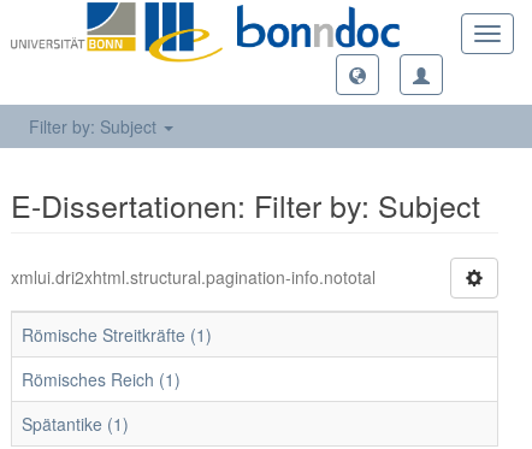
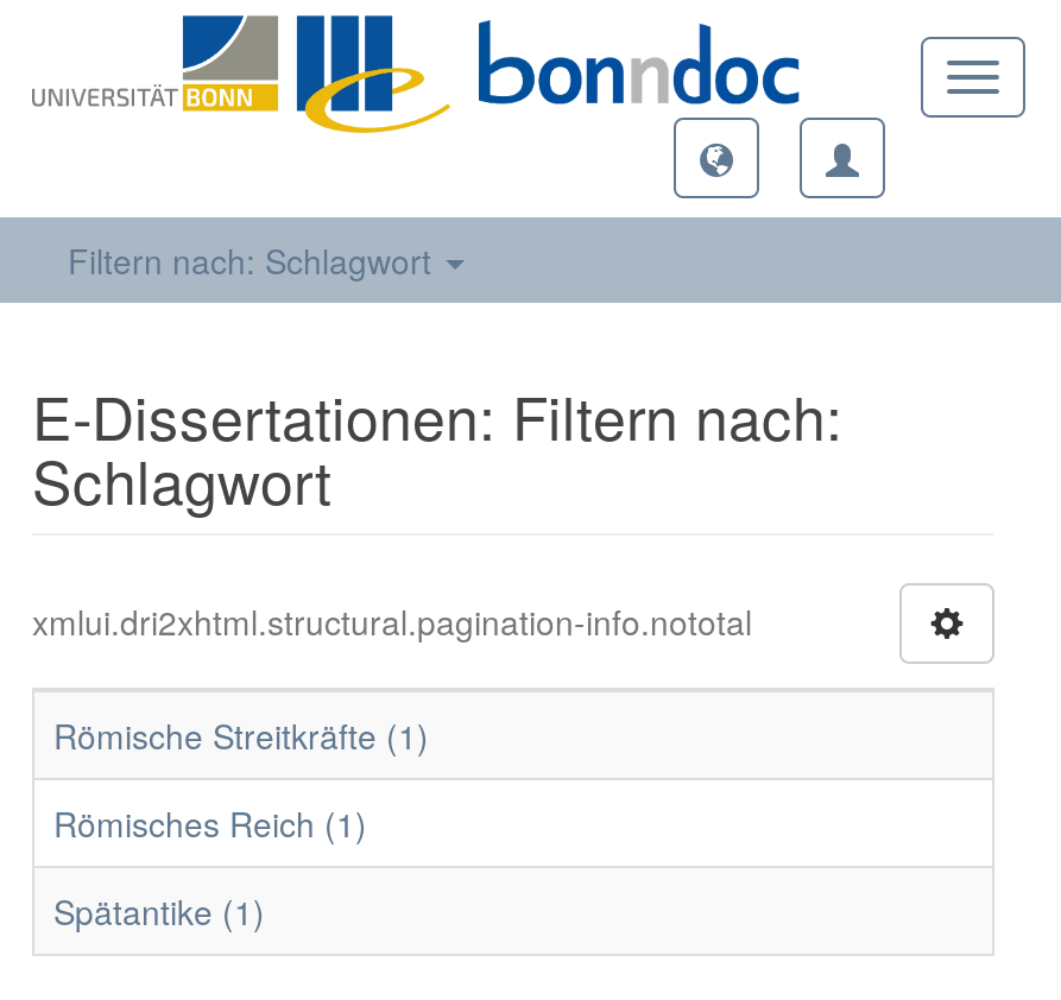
[29,114,161,138] Filter by: Subject -> [68,236,441,284] Filtern nach: Schlagwort
[11,183,480,226] E-Dissertationen: Filter by: Subject -> [32,372,842,521] E-Dissertationen: Filtern nach: | Schlagwort

